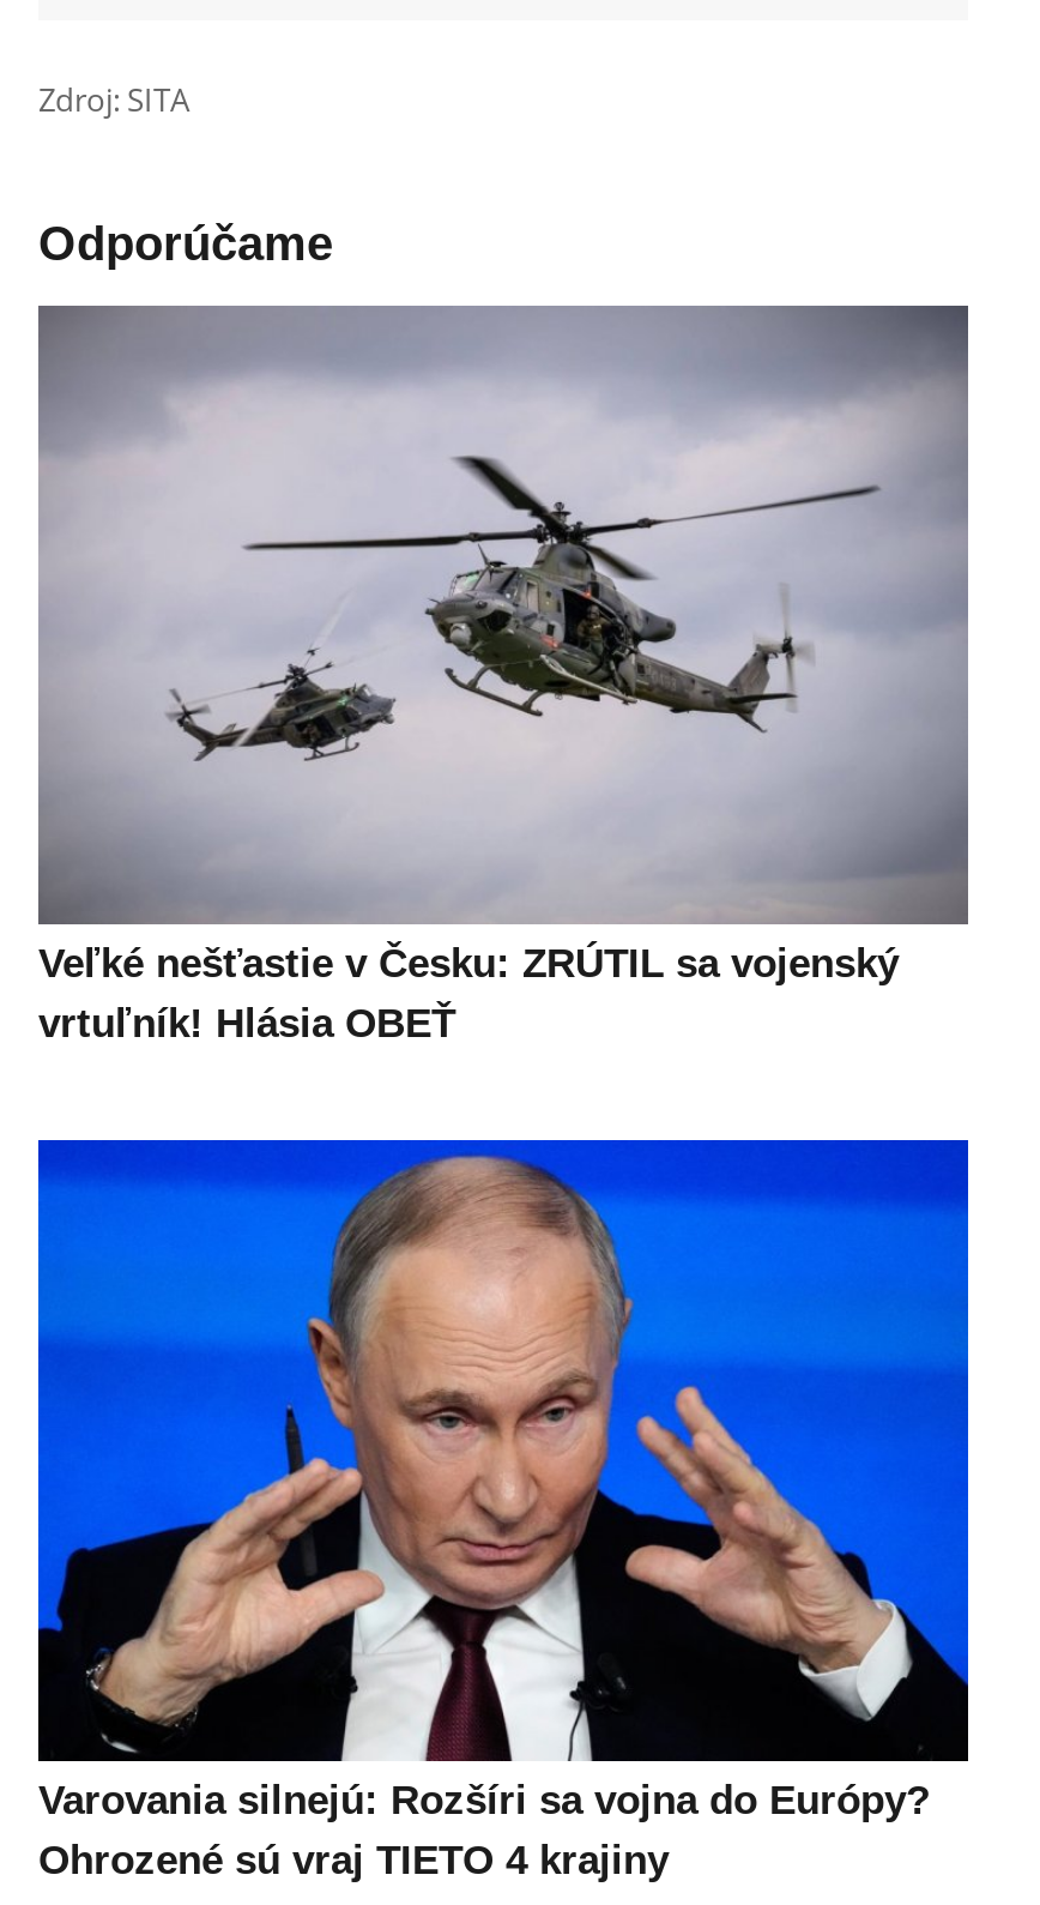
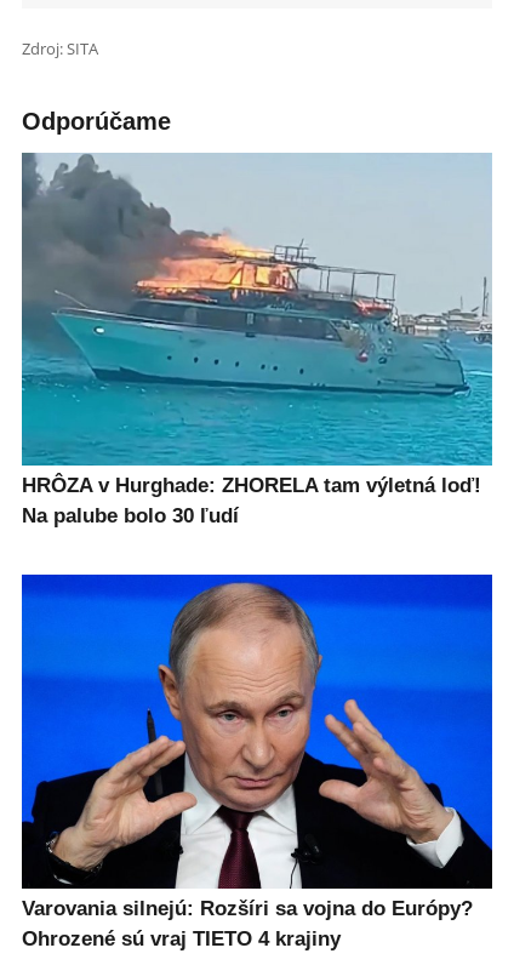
[36,306,968,1047] [image] | Veľké nešťastie v Česku: ZRÚTIL sa vojenský | vrtuľník! Hlásia OBEŤ -> [21,153,492,528] [image] | HRÔZA v Hurghade: ZHORELA tam výletná loď! | Na palube bolo 30 ľudí

